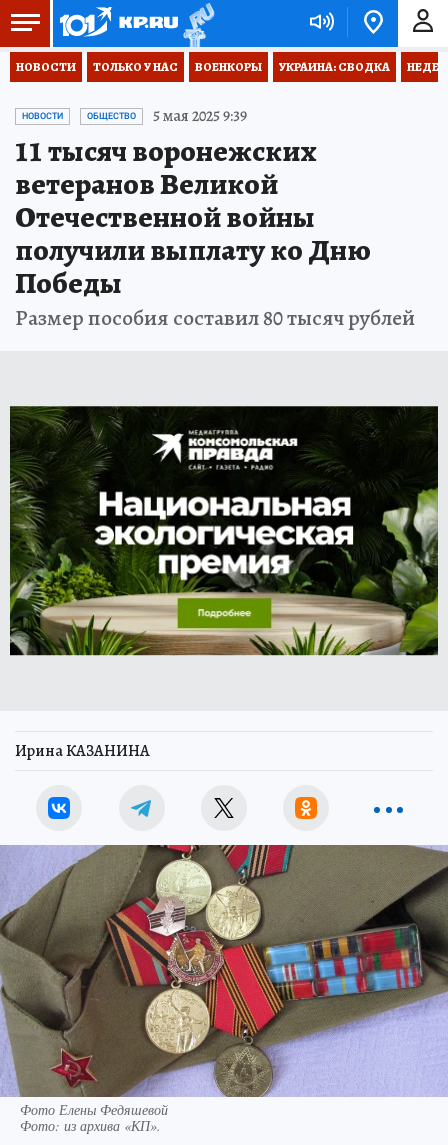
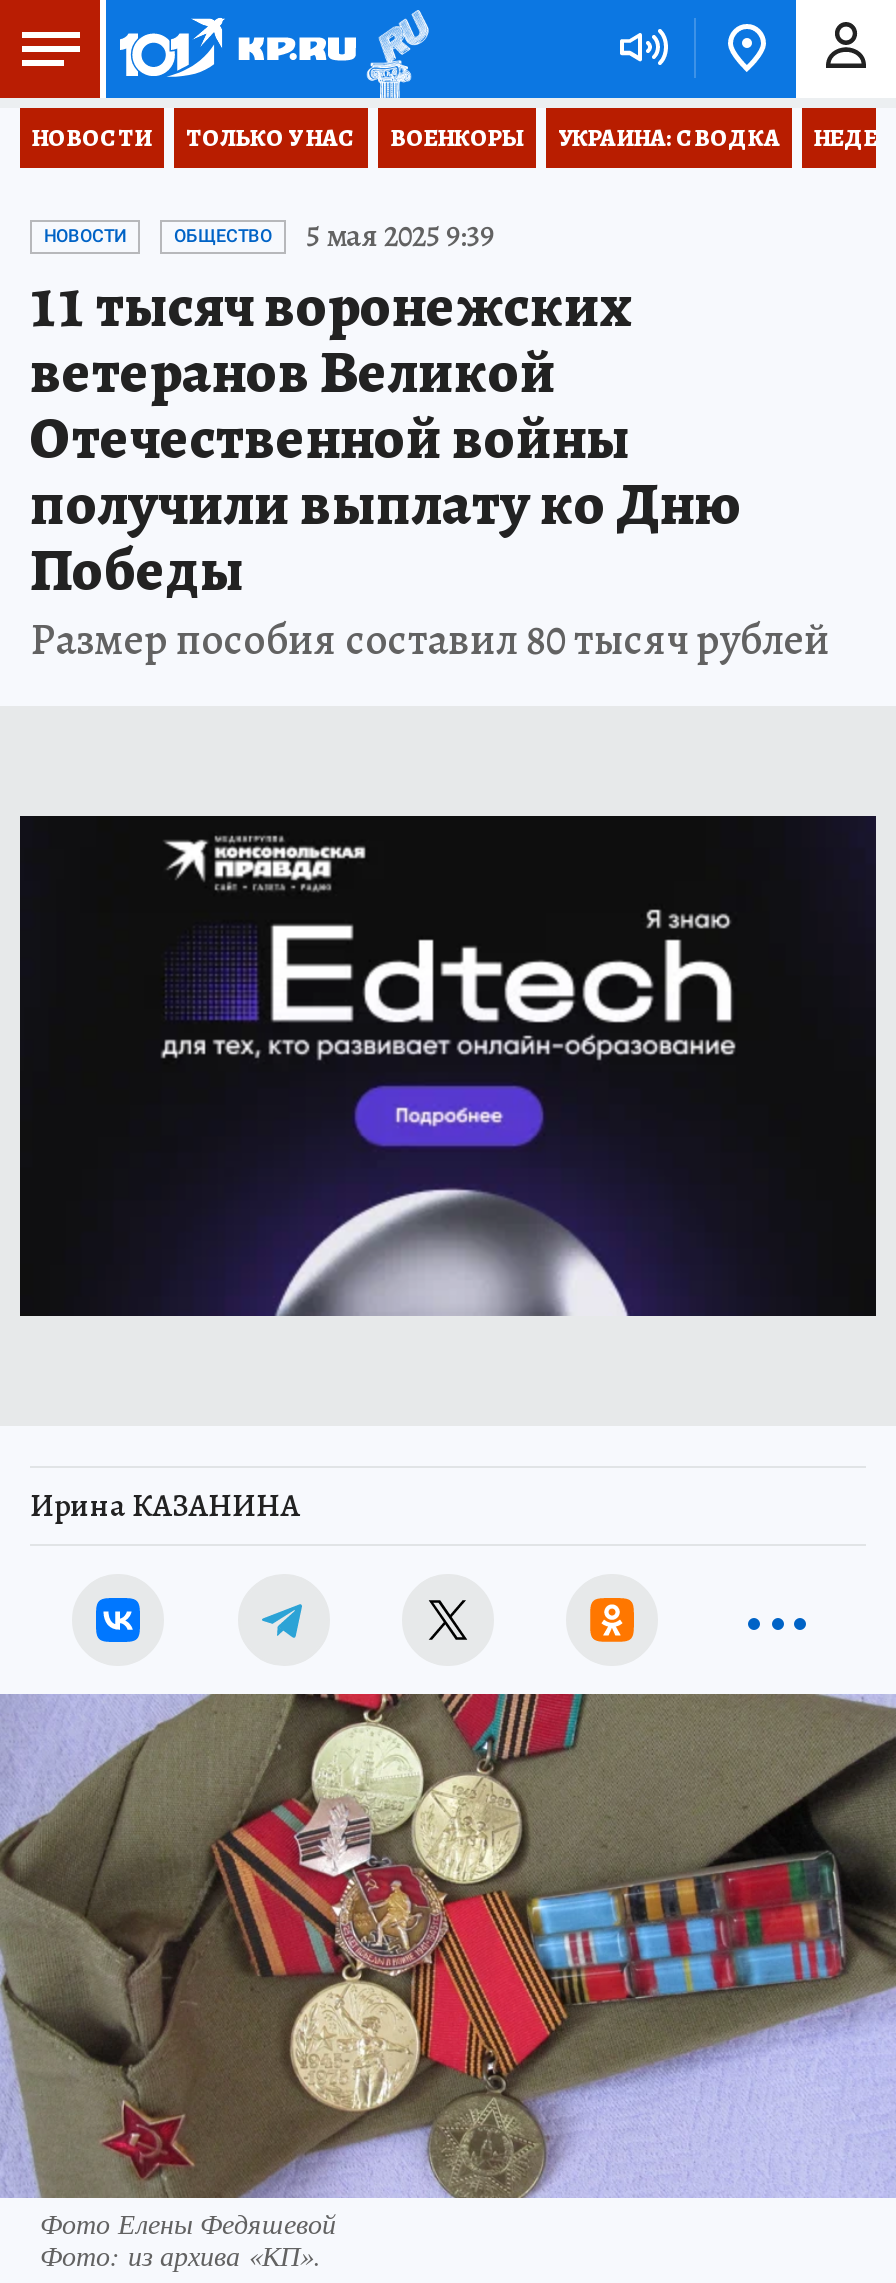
[9,406,439,656] [image] -> [18,816,878,1318] [image]

